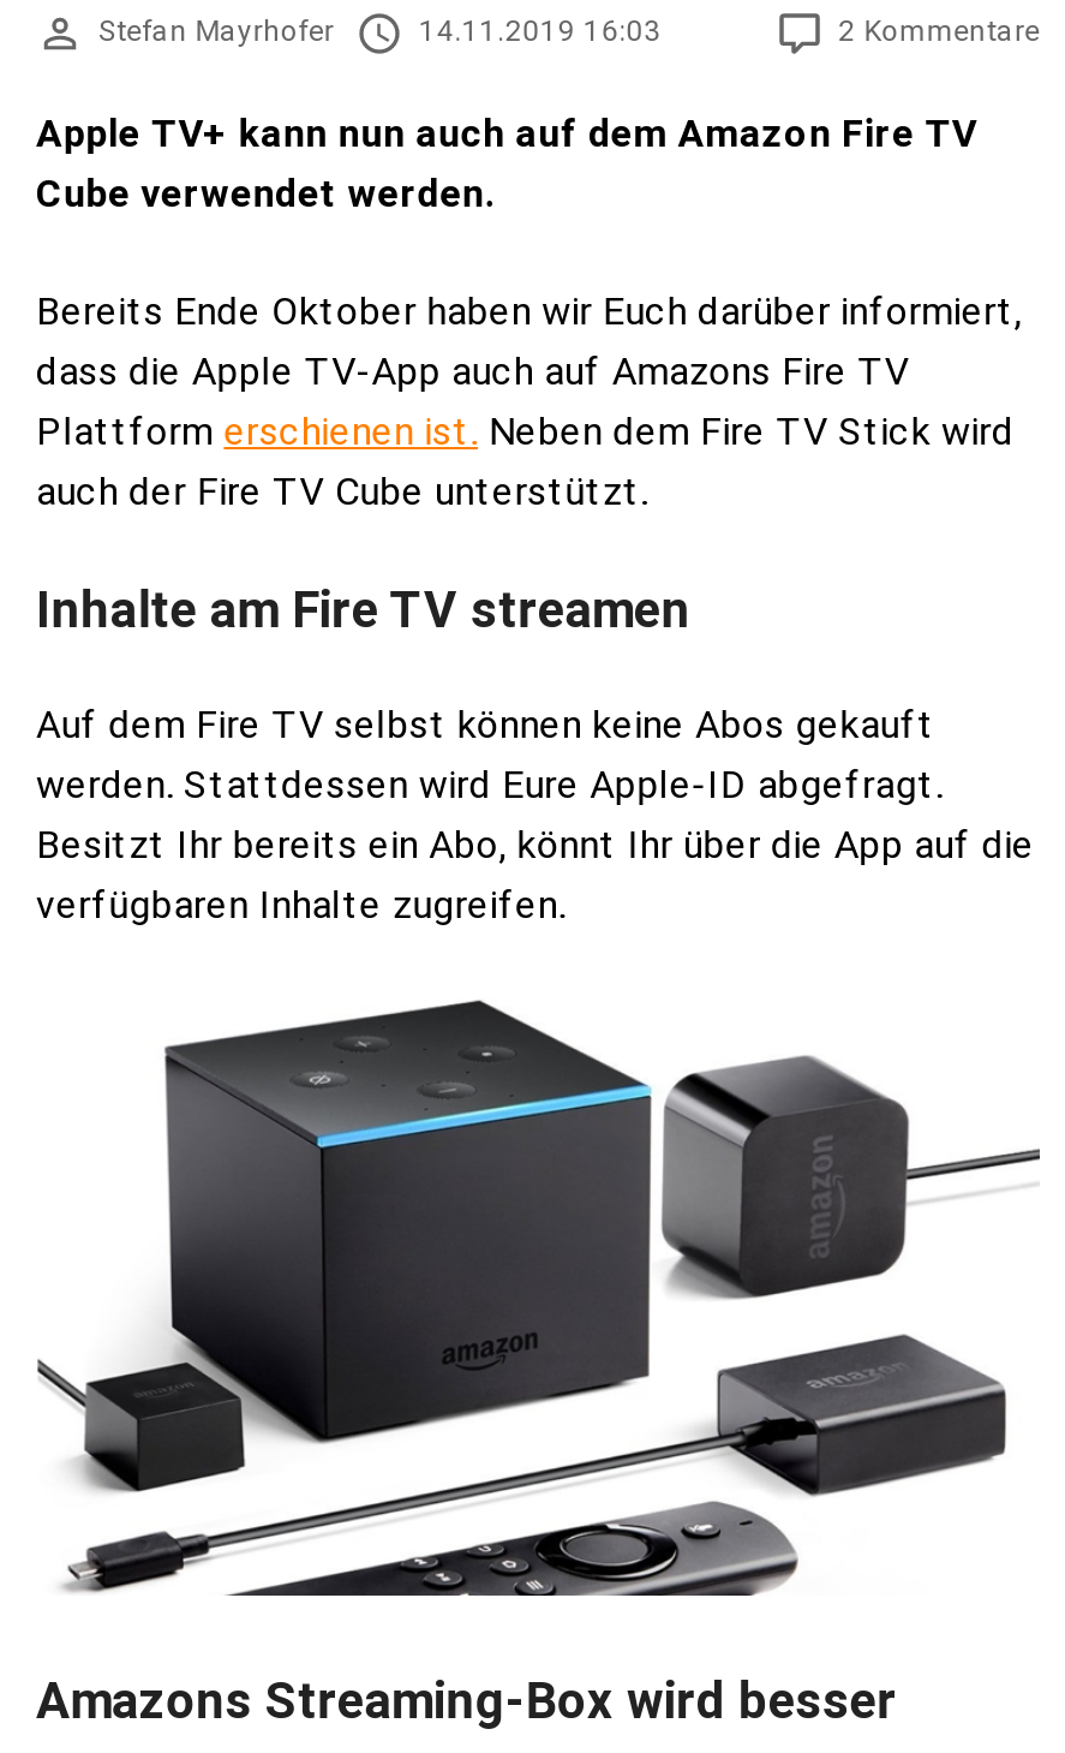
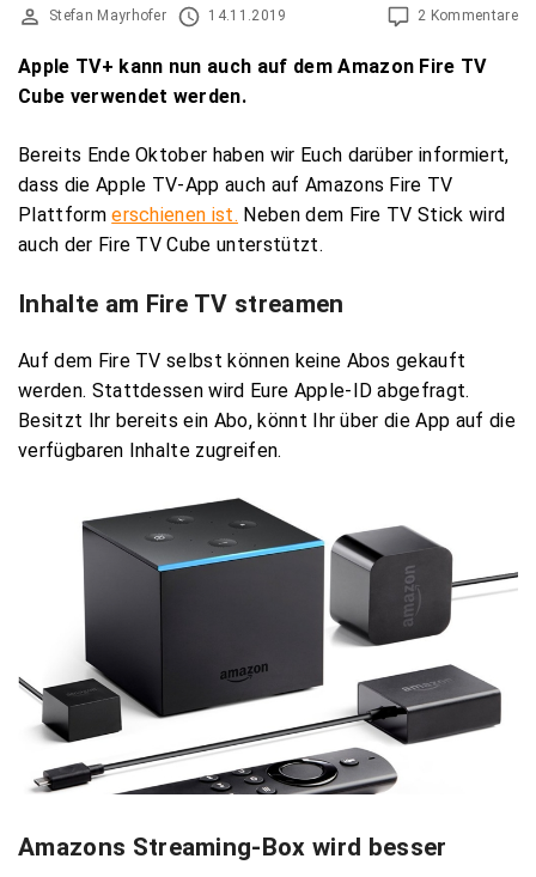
[419,14,662,48] 14.11.2019 16:03 -> [209,7,287,24] 14.11.2019

